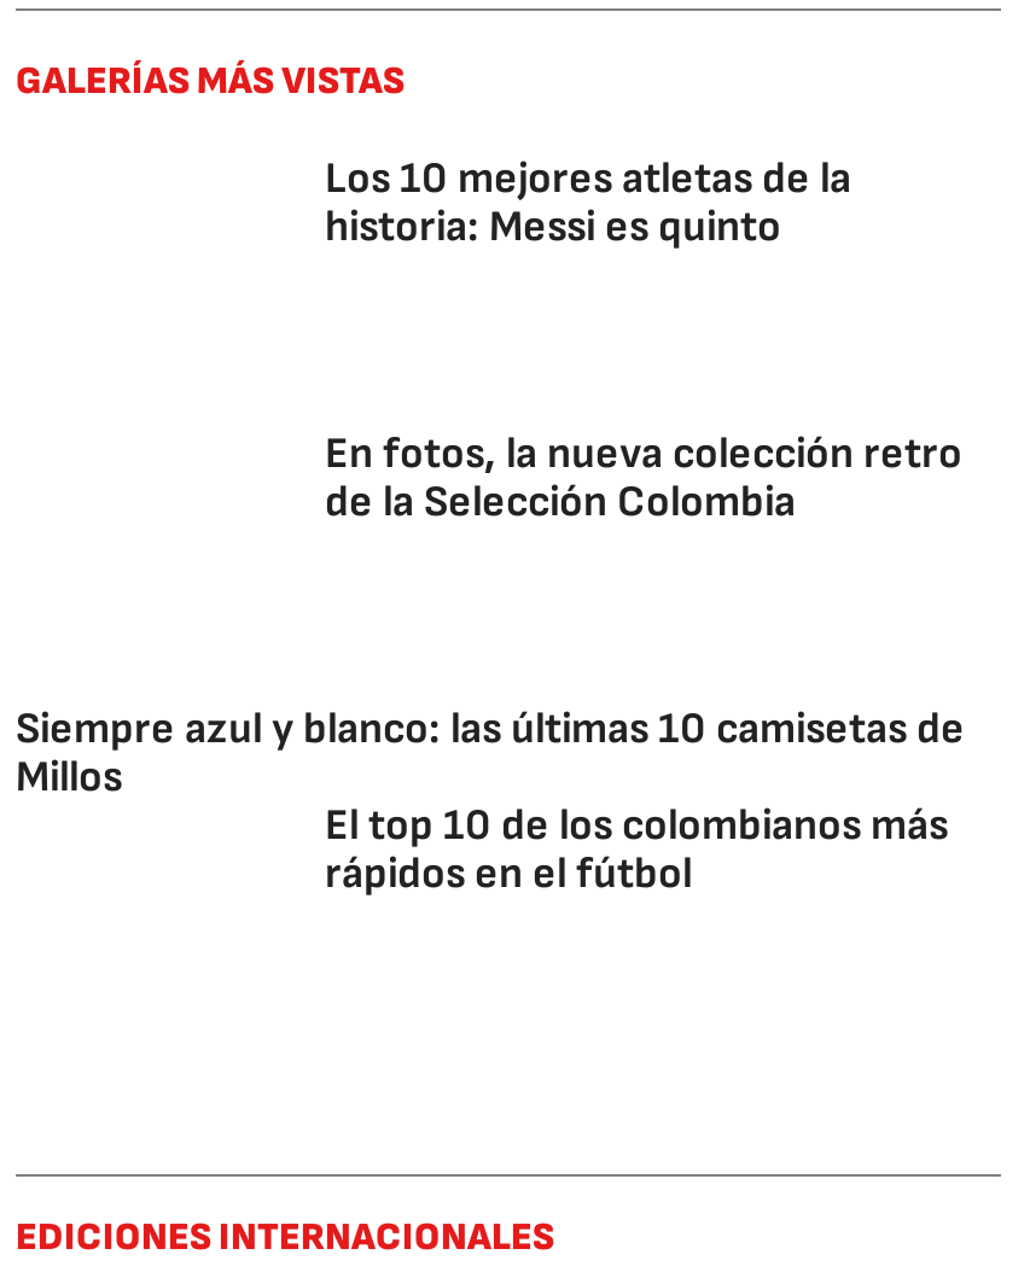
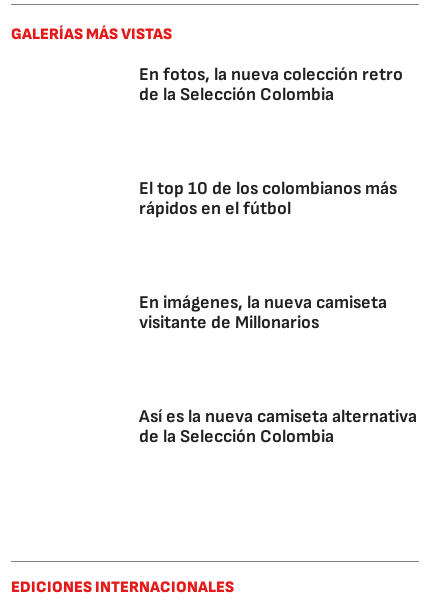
[325,153,851,252] Los 10 mejores atletas de la | historia: Messi es quinto -> none
moved [325,428,962,527] -> [139,64,403,105]: En fotos, la nueva colección retro | de la Selección Colombia
[16,704,965,803] Siempre azul y blanco: las últimas 10 camisetas de | Millos -> none
moved [325,800,948,899] -> [139,178,397,219]: El top 10 de los colombianos más | rápidos en el fútbol
none -> [139,292,387,333] En imágenes, la nueva camiseta | visitante de Millonarios
none -> [139,406,417,447] Así es la nueva camiseta alternativa | de la Selección Colombia

